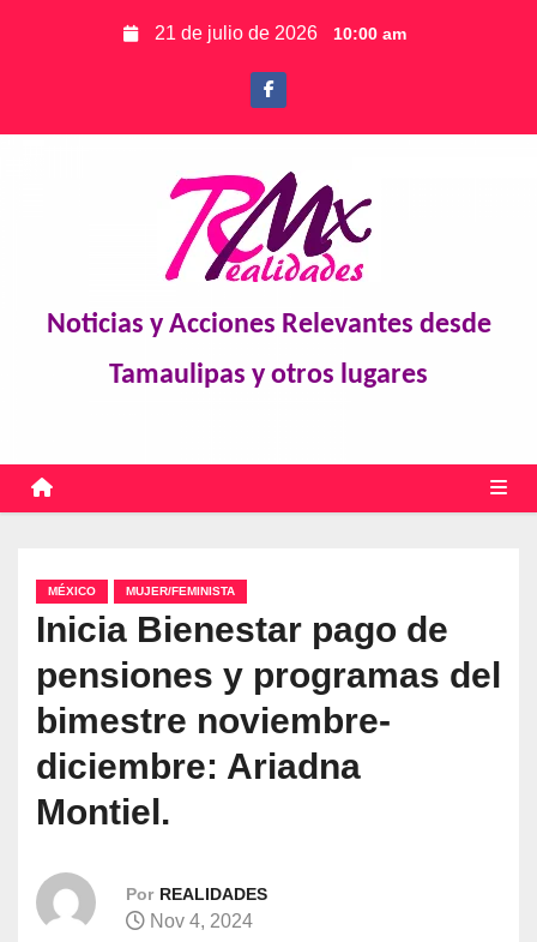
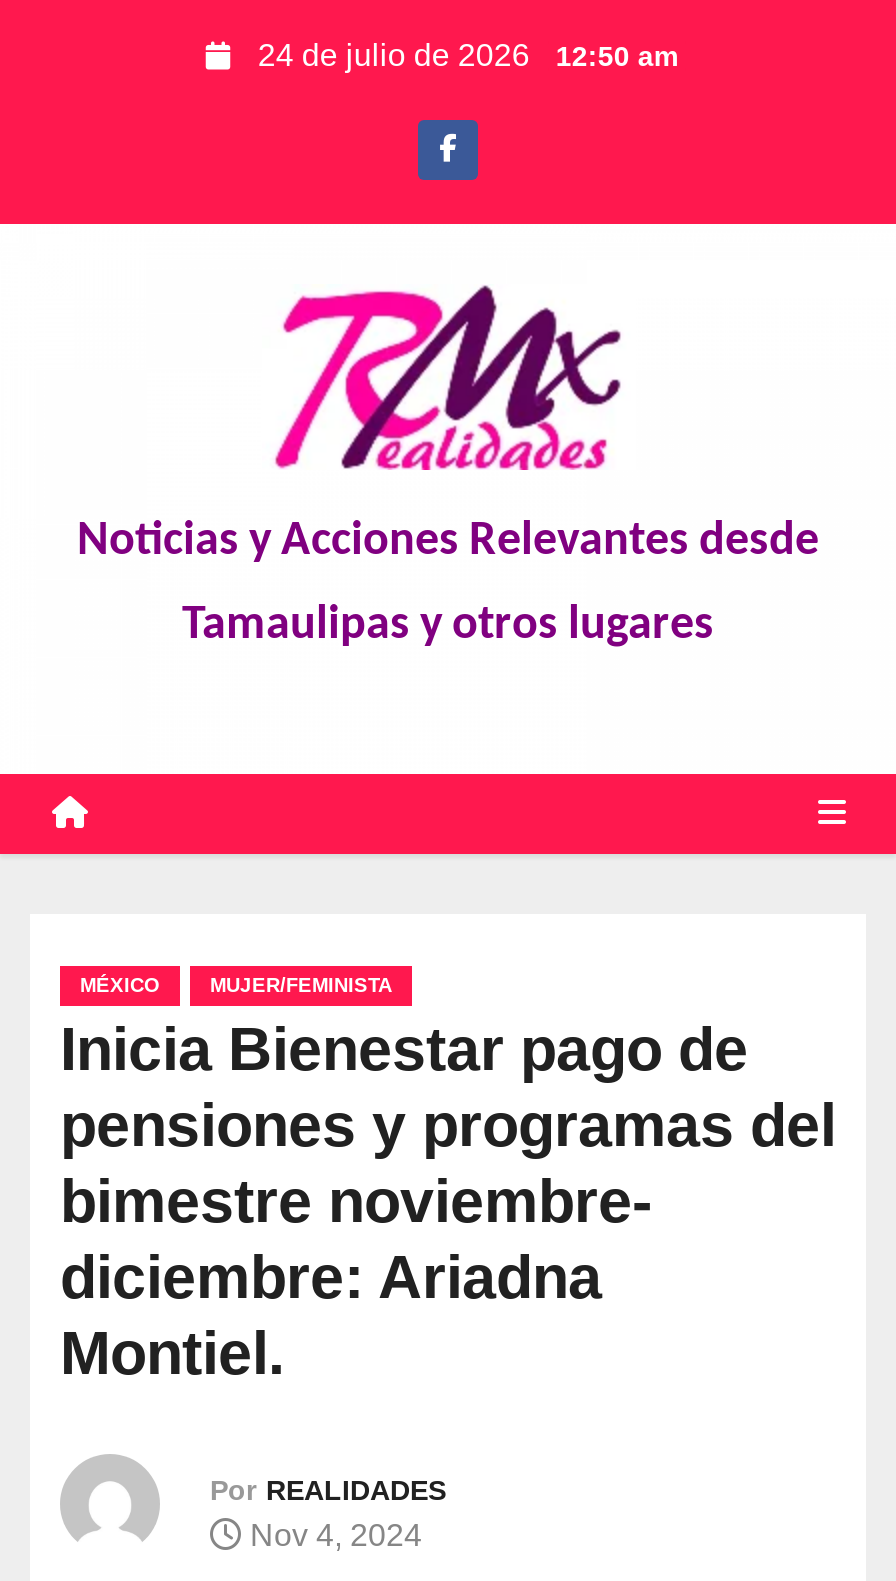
[150,23,406,43] 21 de julio de 2026 10:00 am -> [250,38,678,72] 24 de julio de 2026 12:50 am

